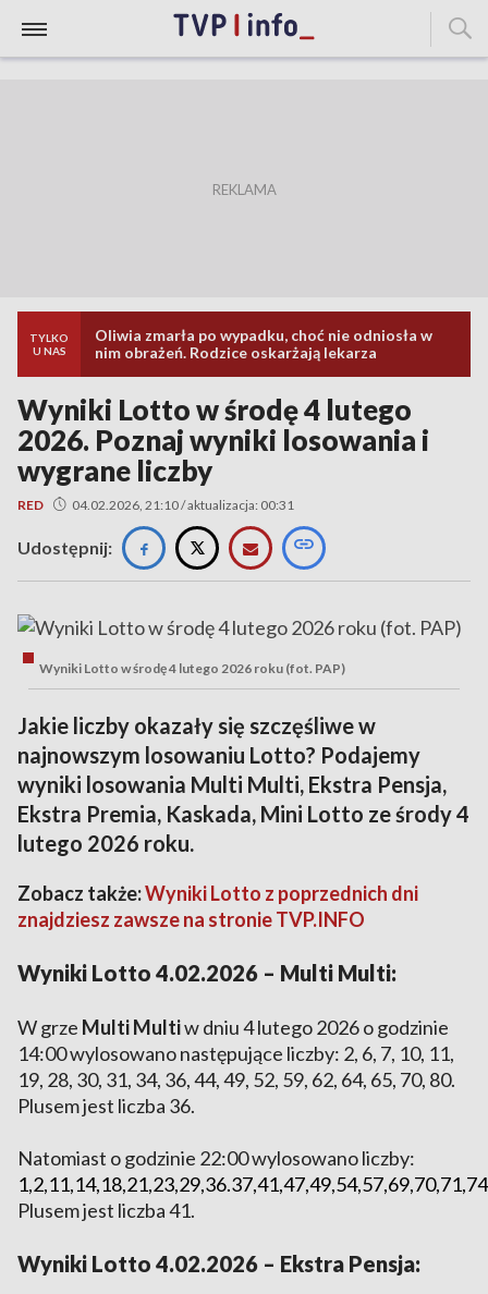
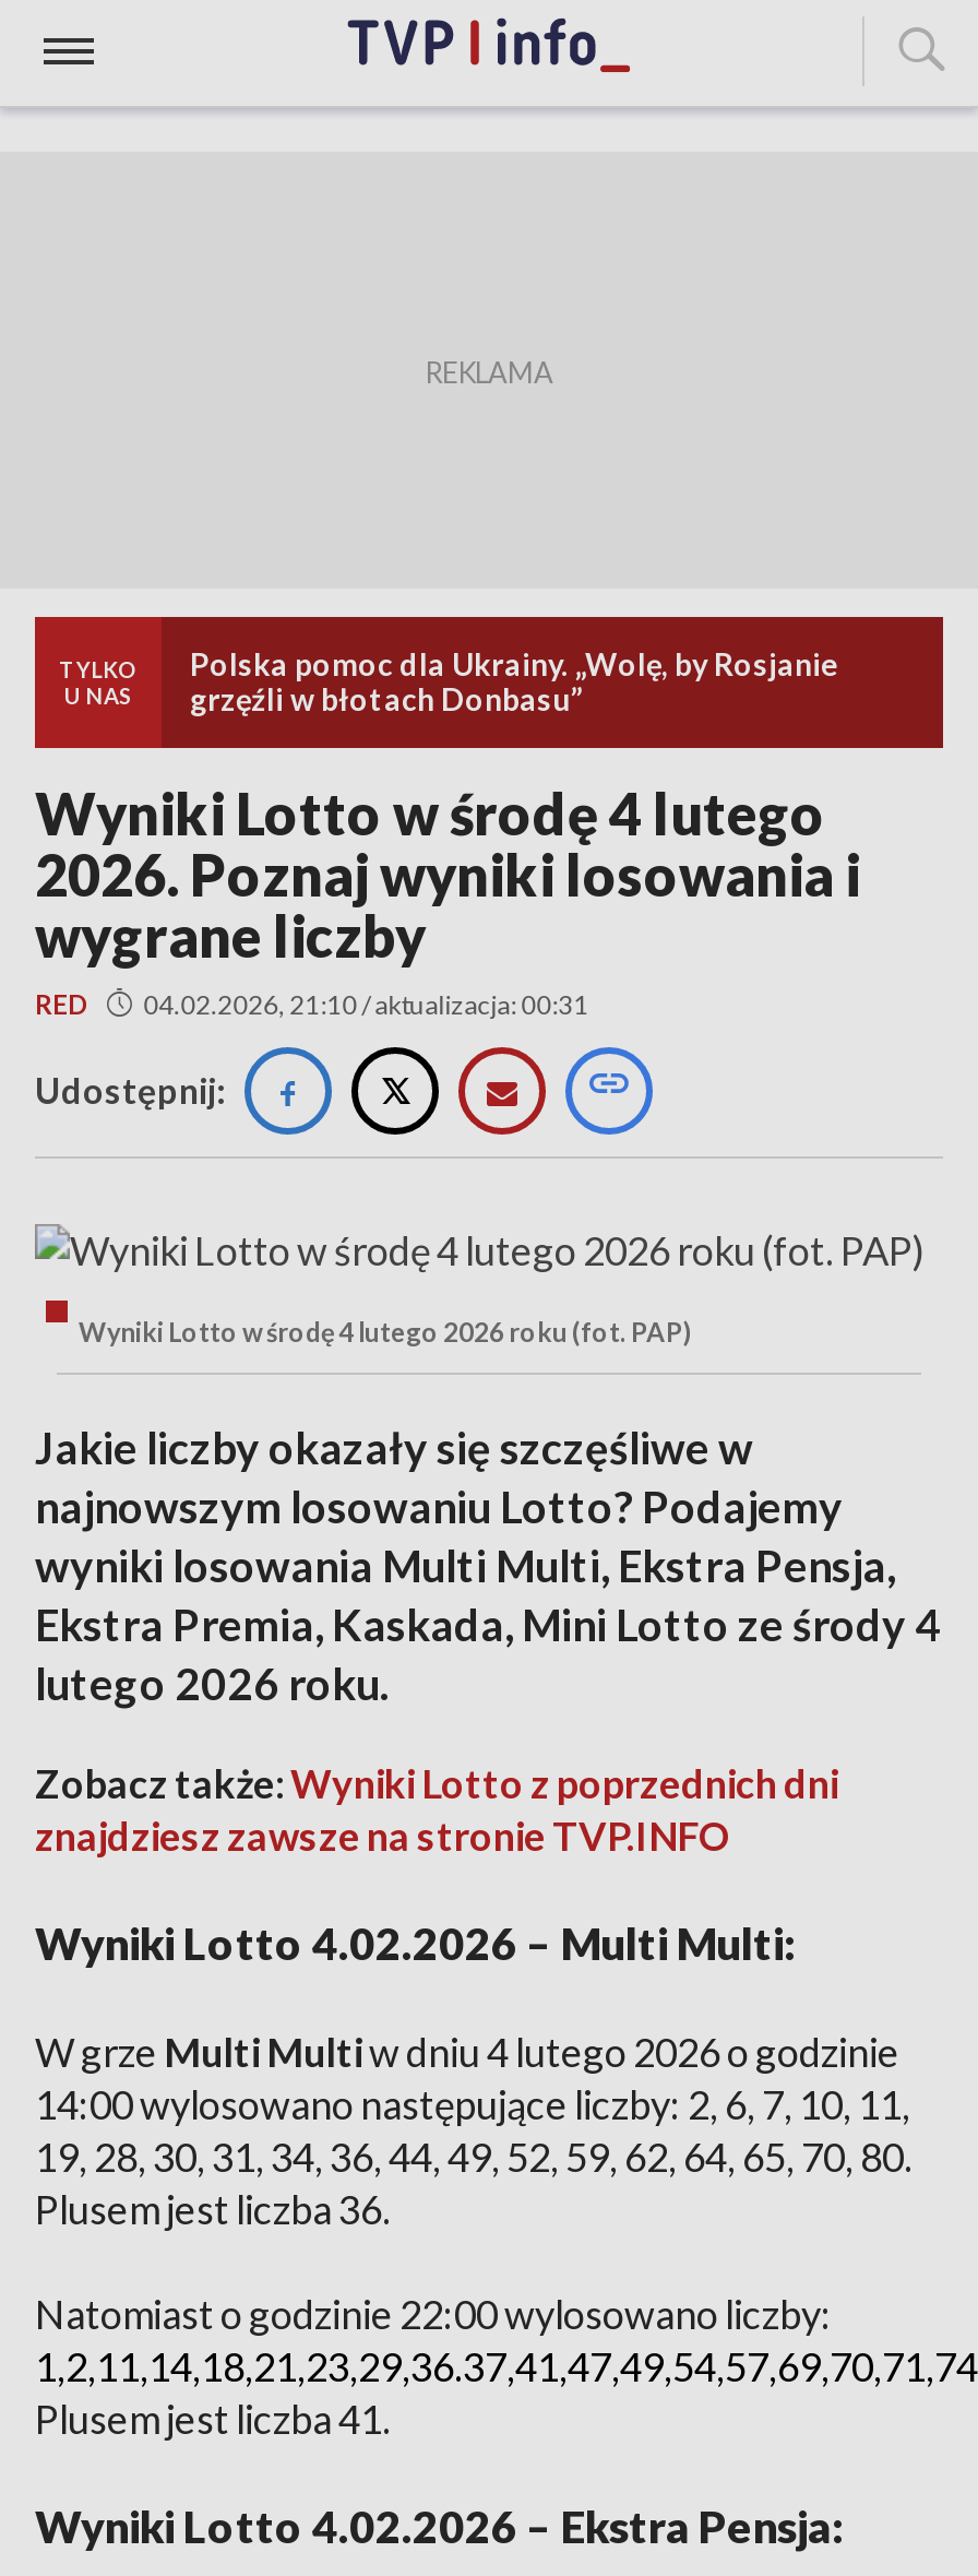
[95,326,432,362] Oliwia zmarła po wypadku, choć nie odniosła w | nim obrażeń. Rodzice oskarżają lekarza -> [190,645,838,717] Polska pomoc dla Ukrainy. „Wolę, by Rosjanie | grzęźli w błotach Donbasu”

